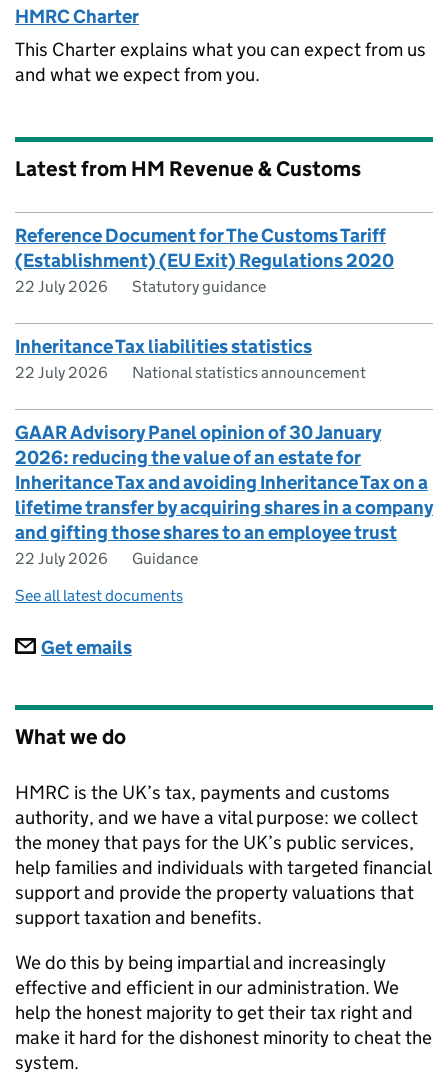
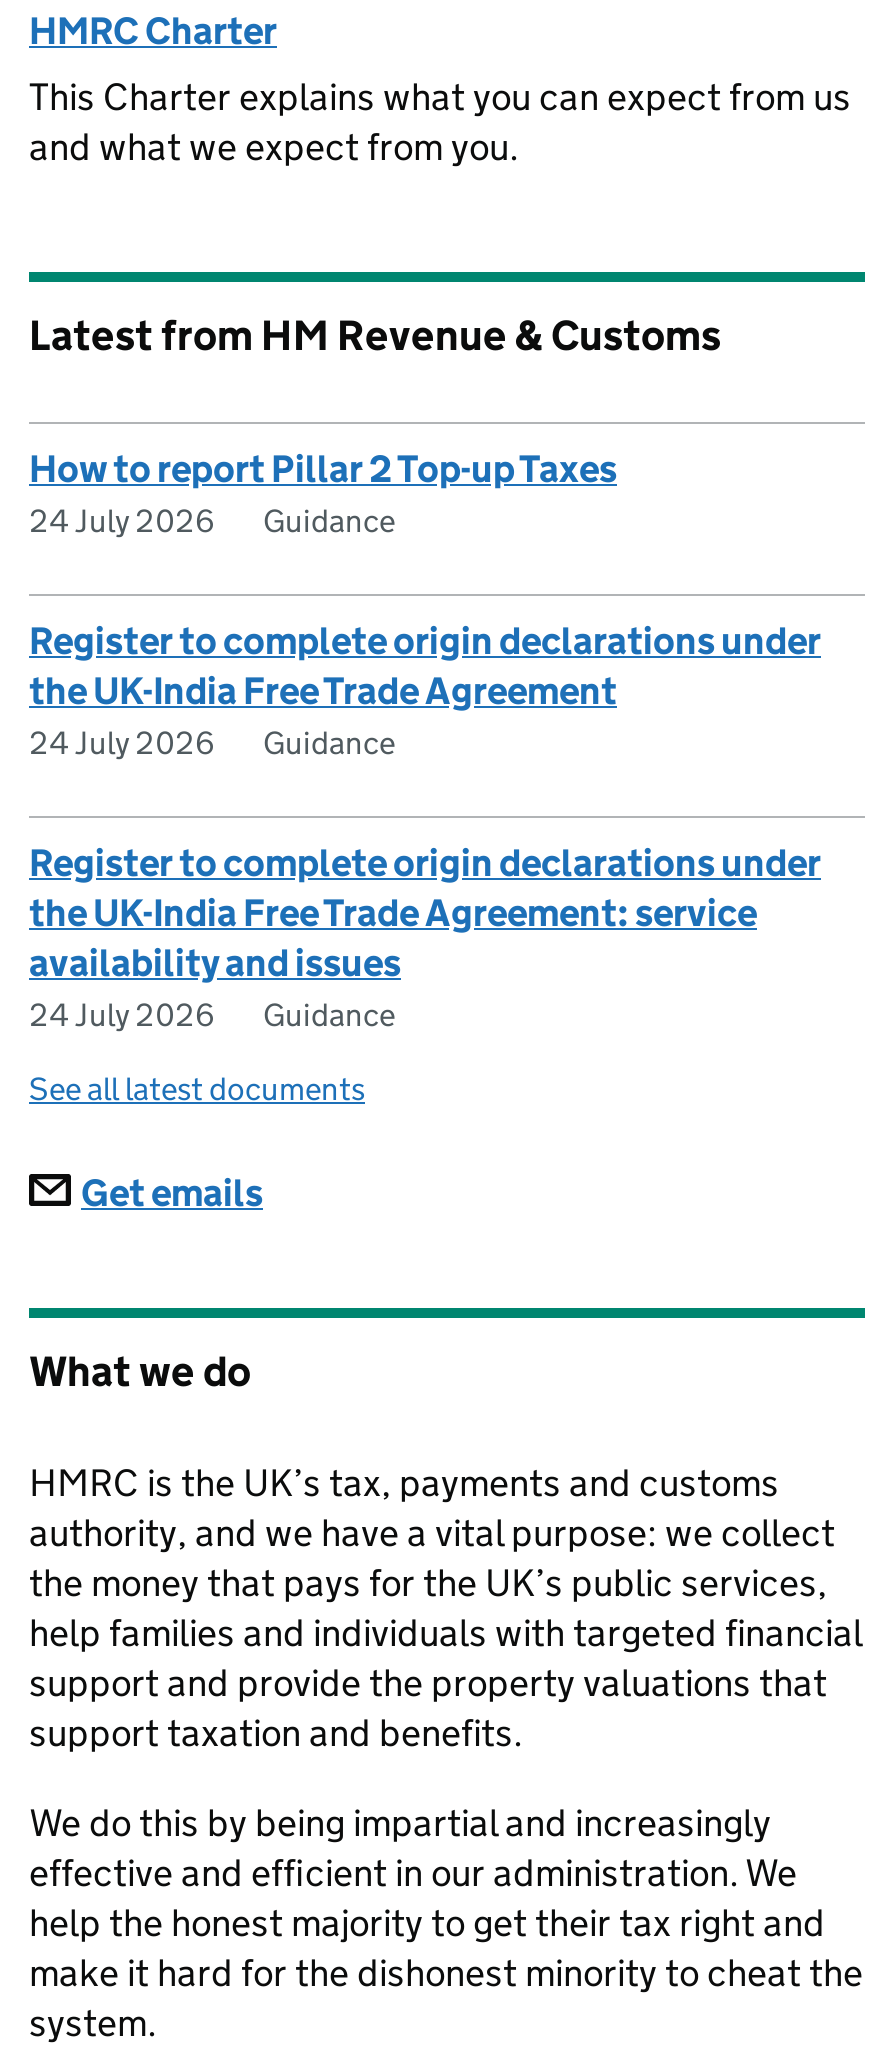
[15,224,394,296] Reference Document for The Customs Tariff | (Establishment) (EU Exit) Regulations 2020 | 22 July 2026 | Statutory guidance -> [29,446,617,540] How to report Pillar 2 Top-up Taxes | 24 July 2026 | Guidance
[15,335,366,382] Inheritance Tax liabilities statistics | 22 July 2026 | National statistics announcement -> [29,618,821,762] Register to complete origin declarations under | the UK-India Free Trade Agreement | 24 July 2026 | Guidance
[15,421,433,568] GAAR Advisory Panel opinion of 30 January | 2026: reducing the value of an estate for | Inheritance Tax and avoiding Inheritance Tax on a | lifetime transfer by acquiring shares in a company | and gifting those shares to an employee trust | 22 July 2026 -> [29,840,821,1034] Register to complete origin declarations under | the UK-India Free Trade Agreement: service | availability and issues | 24 July 2026

